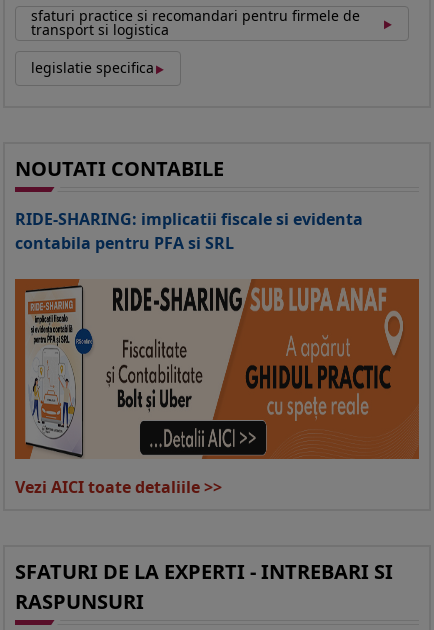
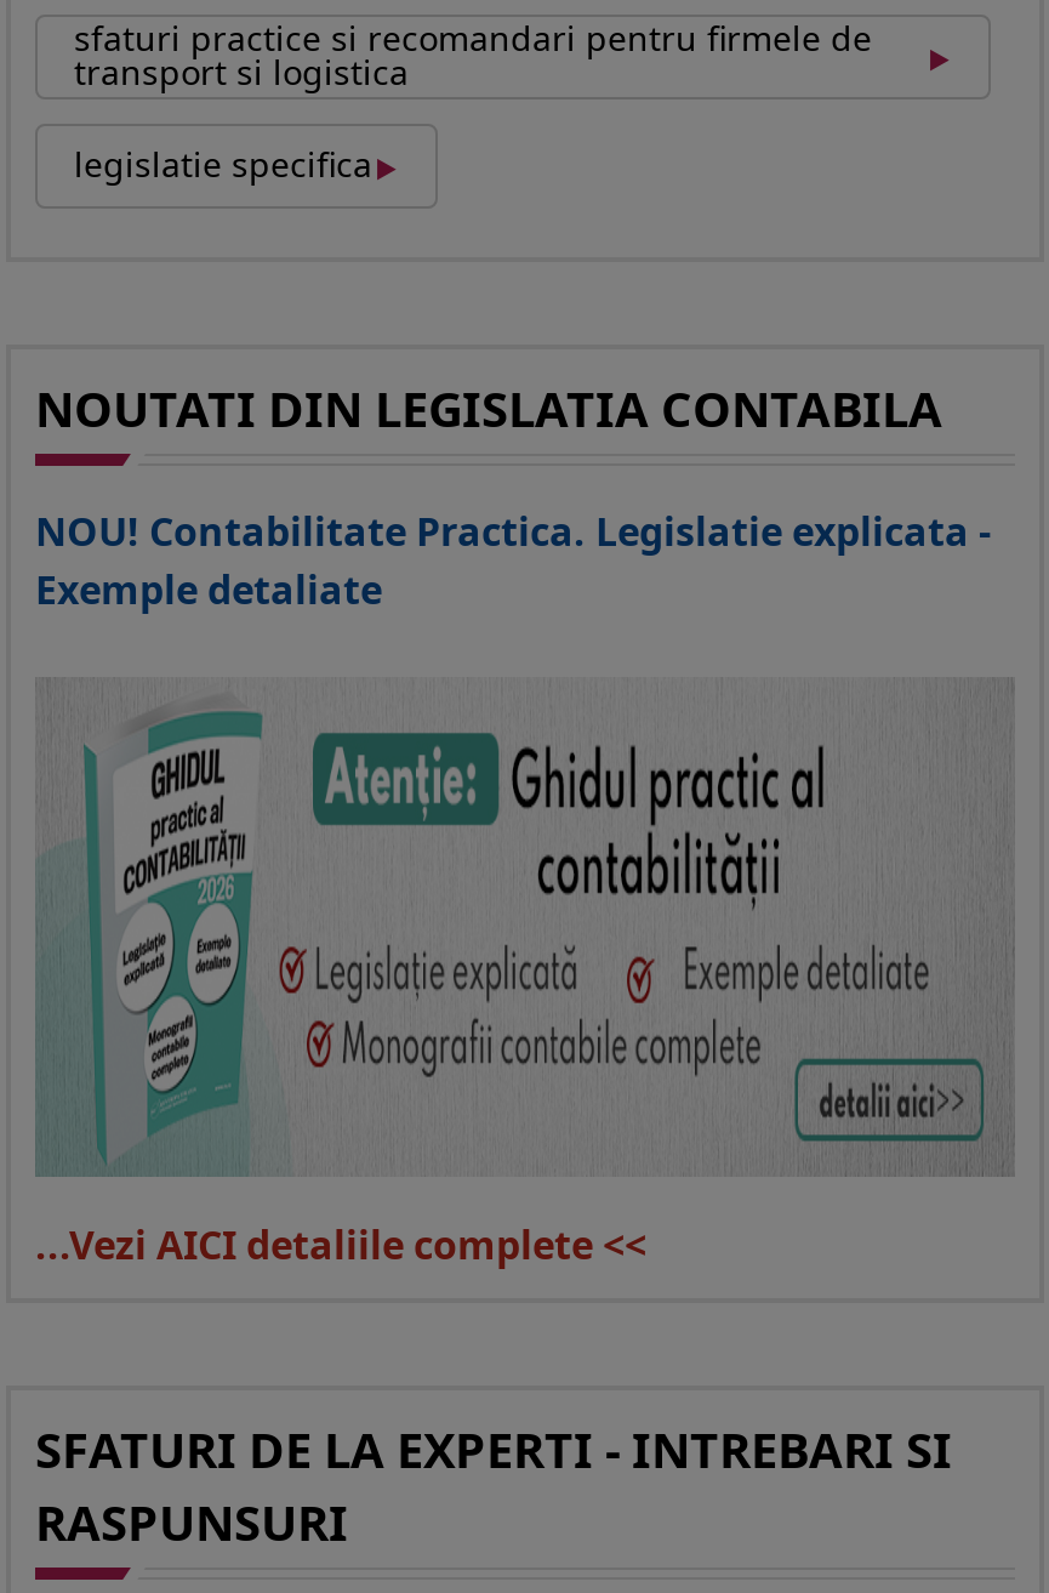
[15,155,224,182] NOUTATI CONTABILE -> [35,375,942,441] NOUTATI DIN LEGISLATIA CONTABILA
[15,208,363,254] RIDE-SHARING: implicatii fiscale si evidenta | contabila pentru PFA si SRL -> [35,504,991,616] NOU! Contabilitate Practica. Legislatie explicata - | Exemple detaliate
[14,278,420,498] [image] | Vezi AICI toate detaliile >> -> [35,677,1015,1271] [image] | ...Vezi AICI detaliile complete <<

